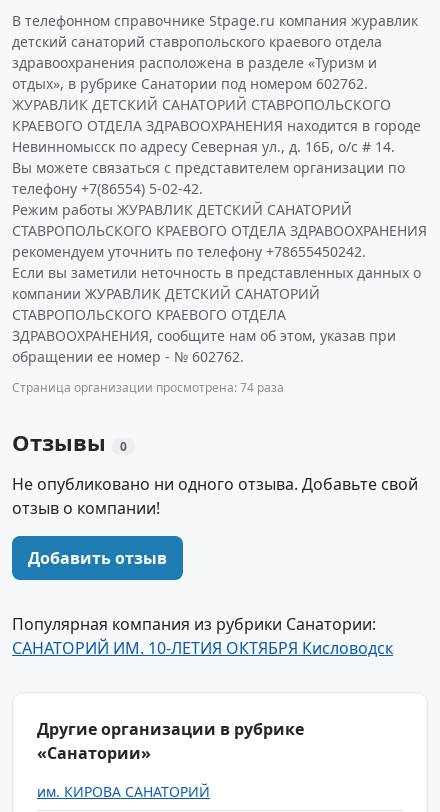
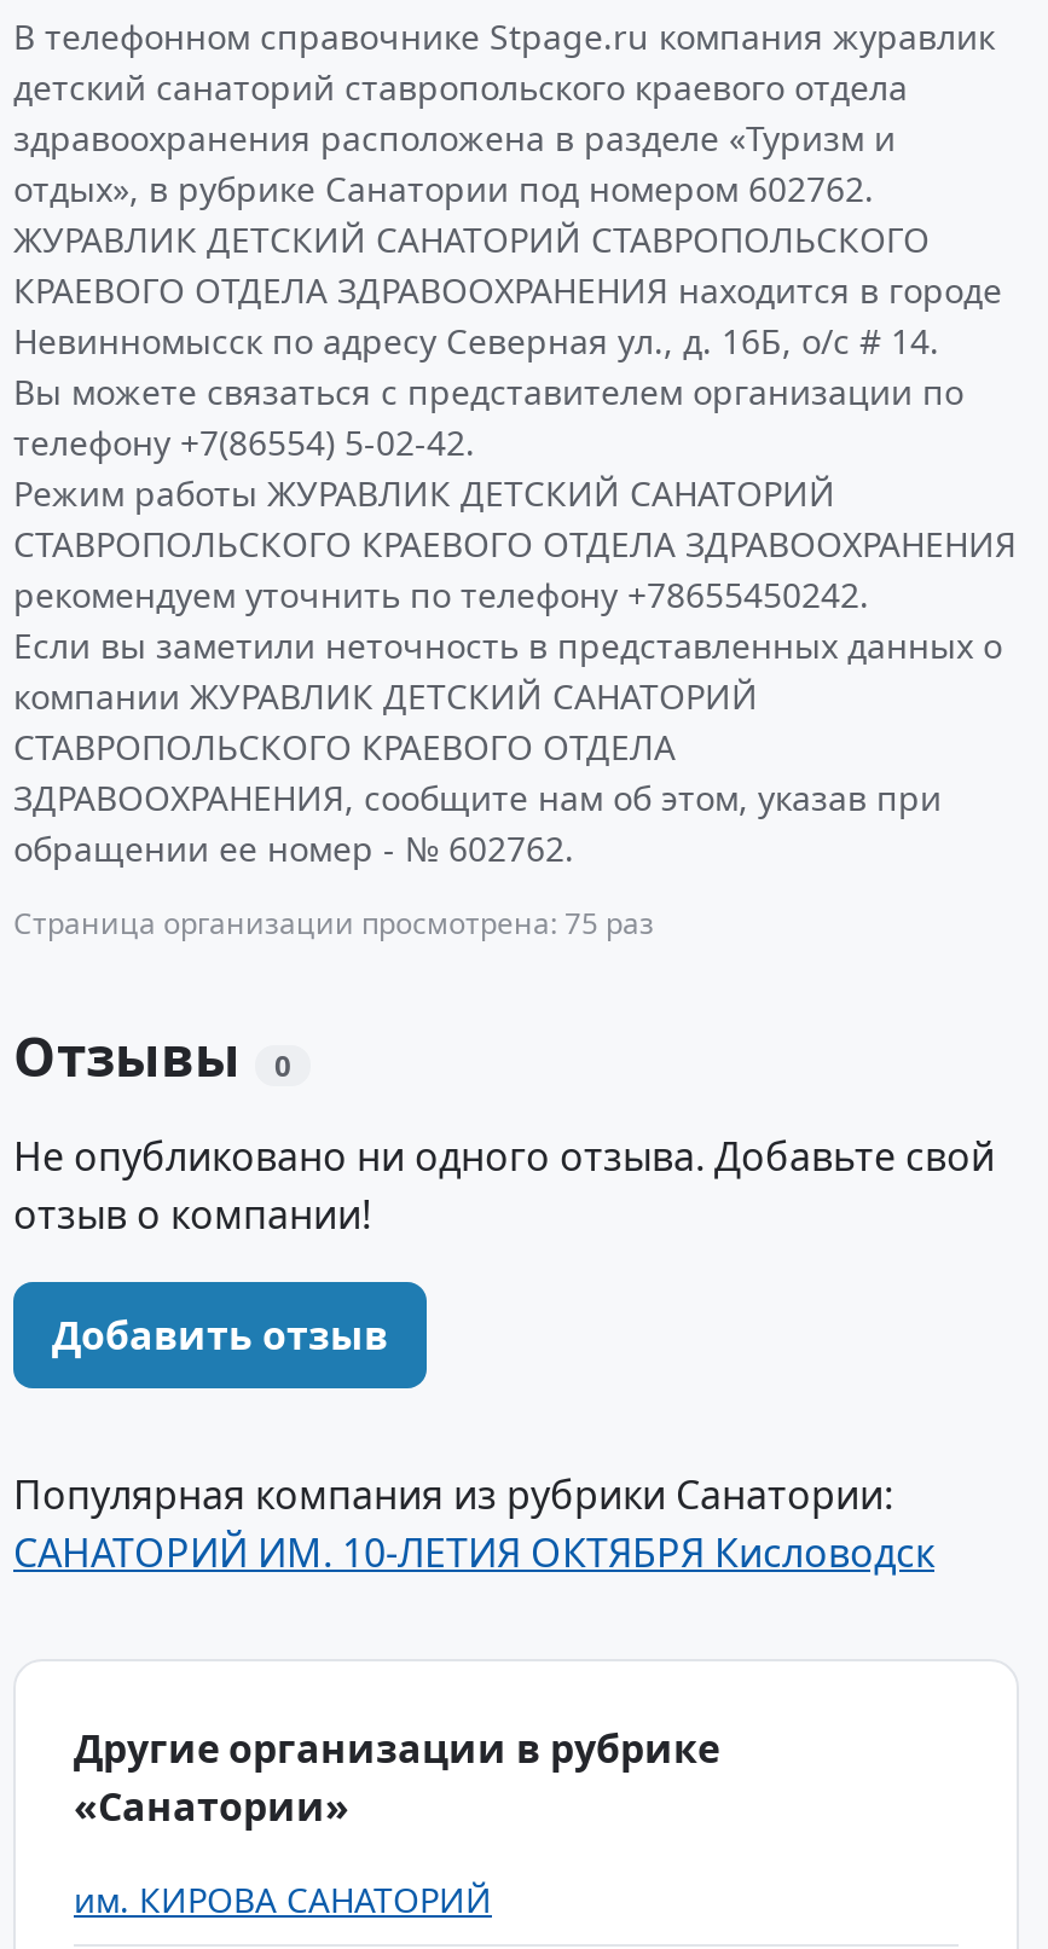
[12,379,284,396] Страница организации просмотрена: 74 раза -> [13,903,654,944] Страница организации просмотрена: 75 раз

